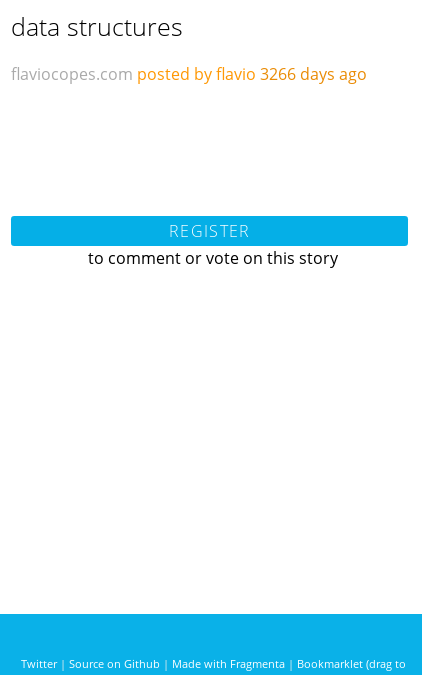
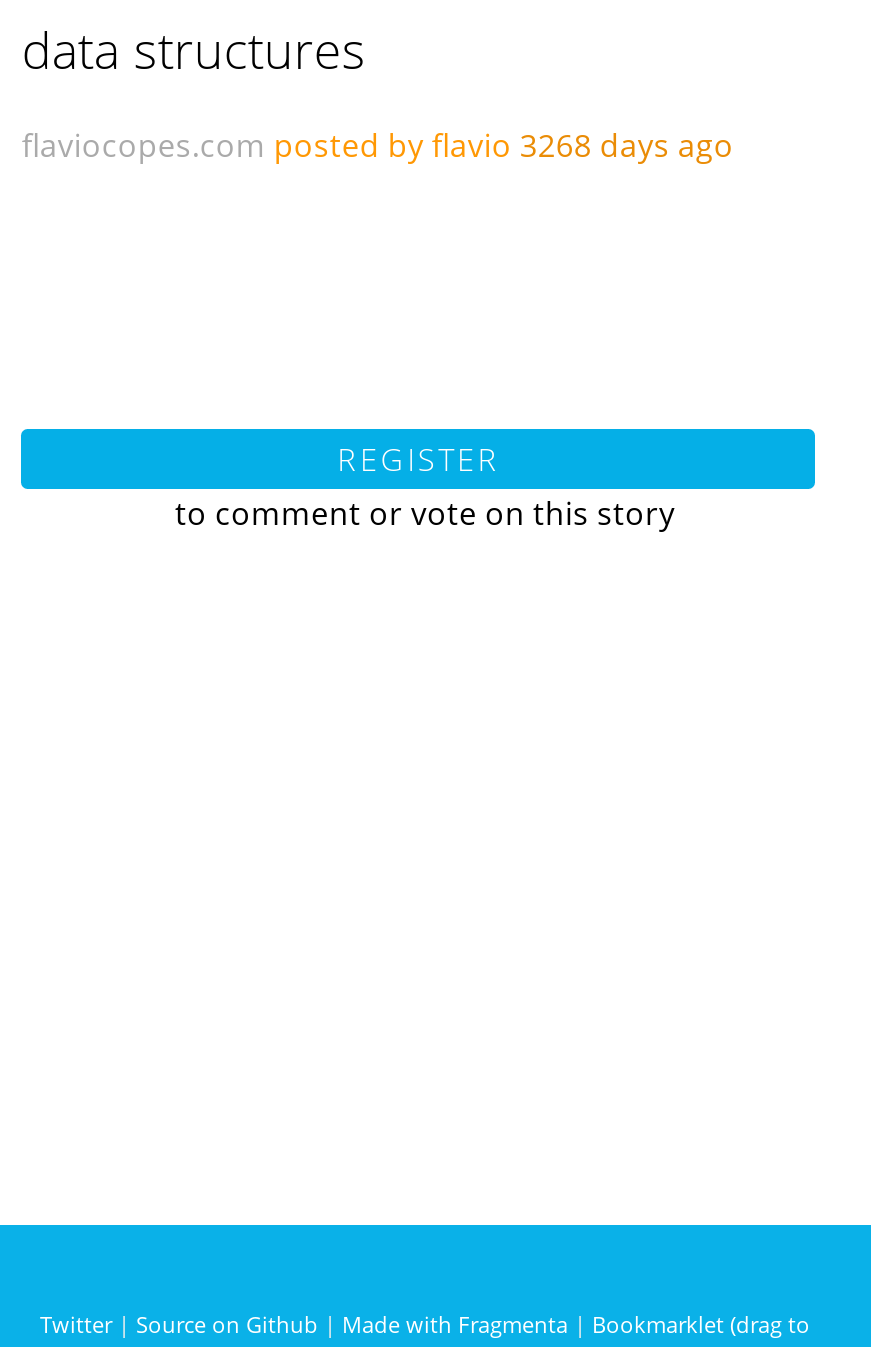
[11,63,375,85] flaviocopes.com posted by flavio 3266 days ago -> [22,124,750,168] flaviocopes.com posted by flavio 3268 days ago

